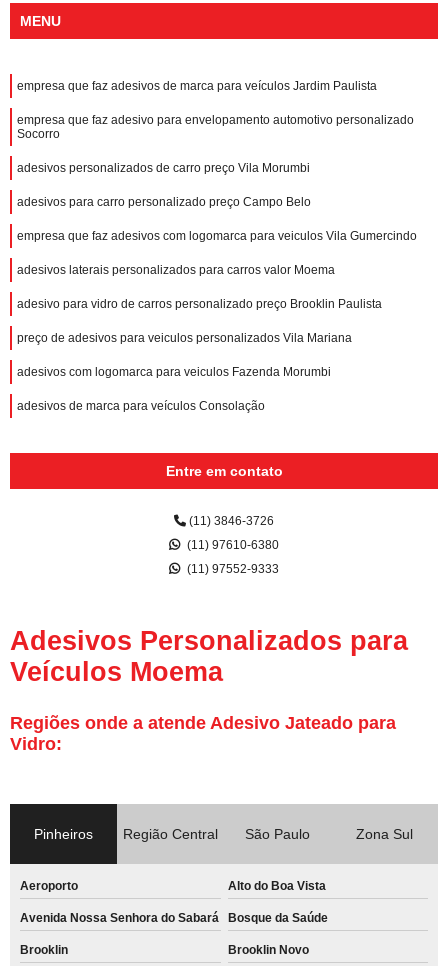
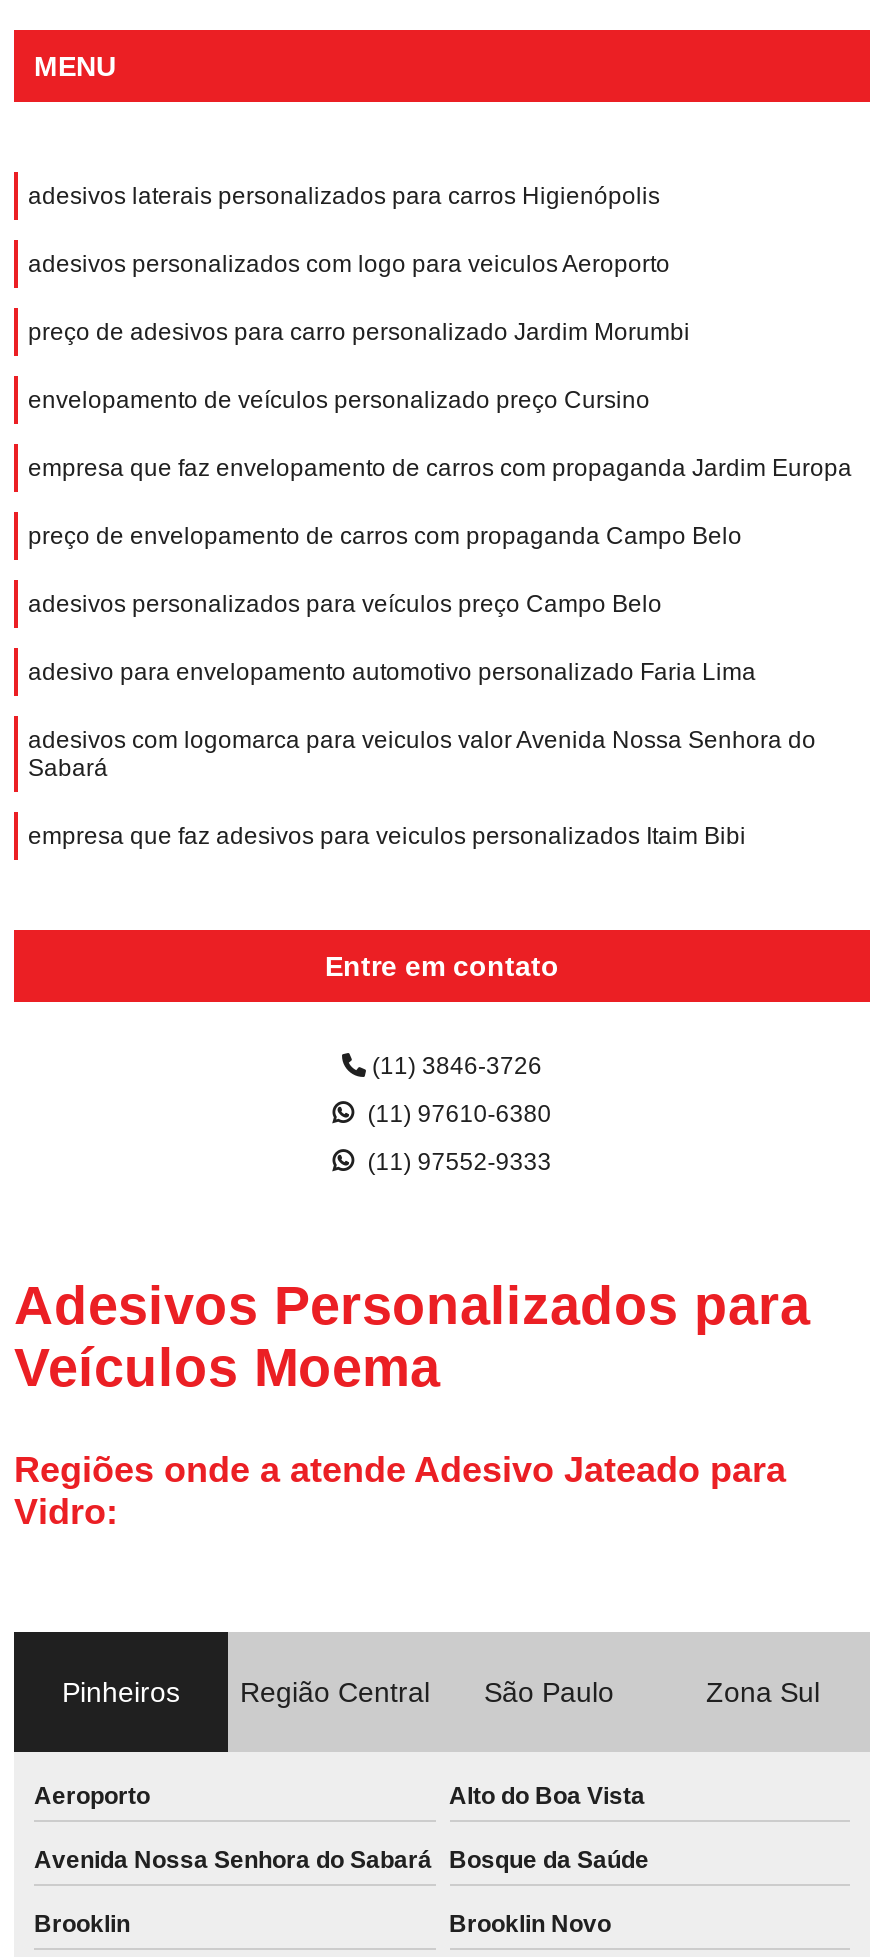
[17,79,377,93] empresa que faz adesivos de marca para veículos Jardim Paulista -> [28,182,660,210] adesivos laterais personalizados para carros Higienópolis
[17,113,414,141] empresa que faz adesivo para envelopamento automotivo personalizado | Socorro -> [28,250,670,278] adesivos personalizados com logo para veiculos Aeroporto
[17,161,310,175] adesivos personalizados de carro preço Vila Morumbi -> [28,318,690,346] preço de adesivos para carro personalizado Jardim Morumbi
[17,195,311,209] adesivos para carro personalizado preço Campo Belo -> [28,386,650,414] envelopamento de veículos personalizado preço Cursino
[17,229,417,243] empresa que faz adesivos com logomarca para veiculos Vila Gumercindo -> [28,454,852,482] empresa que faz envelopamento de carros com propaganda Jardim Europa
[17,263,335,277] adesivos laterais personalizados para carros valor Moema -> [28,522,742,550] preço de envelopamento de carros com propaganda Campo Belo
[17,297,382,311] adesivo para vidro de carros personalizado preço Brooklin Paulista -> [28,590,662,618] adesivos personalizados para veículos preço Campo Belo
[17,331,352,345] preço de adesivos para veiculos personalizados Vila Mariana -> [28,658,756,686] adesivo para envelopamento automotivo personalizado Faria Lima
[17,365,331,379] adesivos com logomarca para veiculos Fazenda Morumbi -> [28,726,816,782] adesivos com logomarca para veiculos valor Avenida Nossa Senhora do | Sabará
[17,399,265,413] adesivos de marca para veículos Consolação -> [28,822,746,850] empresa que faz adesivos para veiculos personalizados Itaim Bibi

